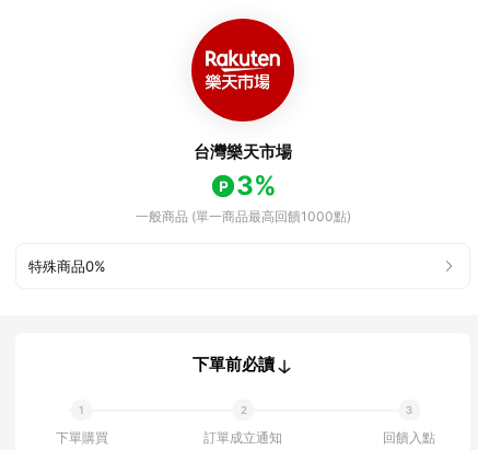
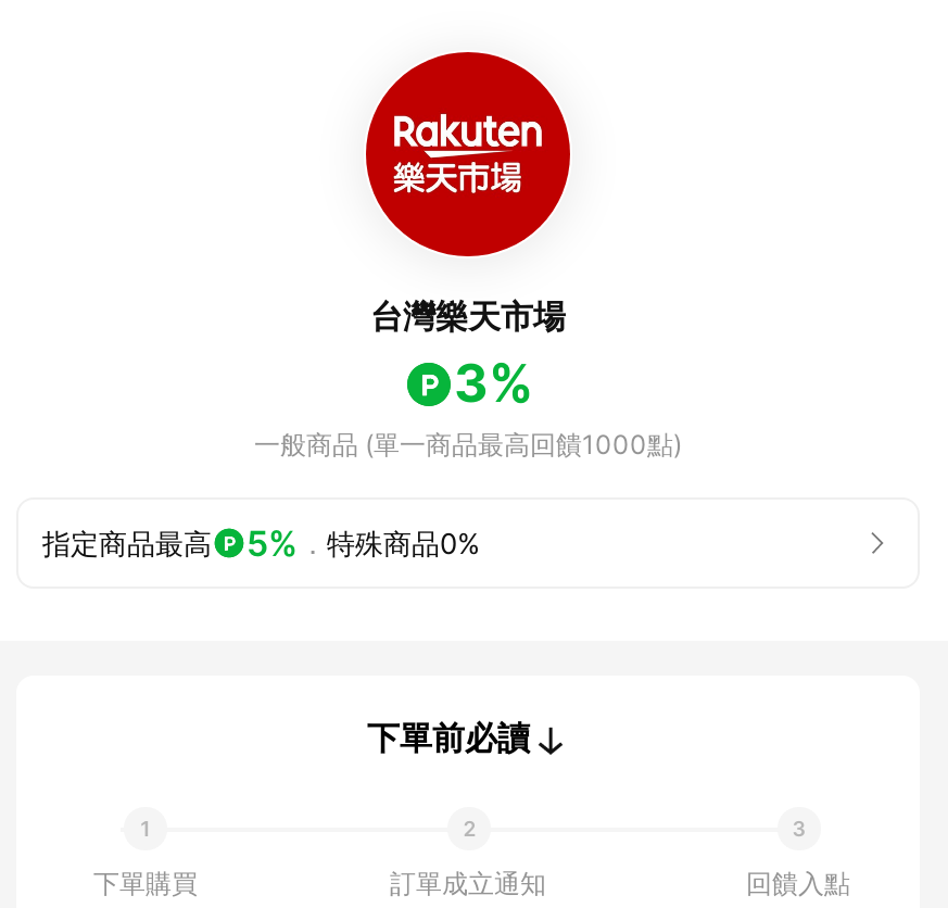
[28,257,106,275] 特殊商品0% -> [42,521,481,565] 指定商品最高 | 5%．特殊商品0%

